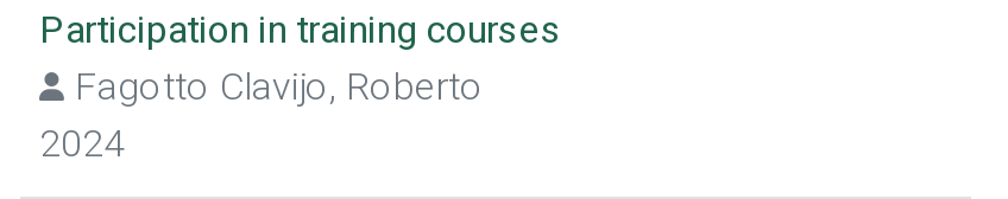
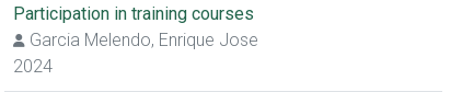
[75,64,484,109] Fagotto Clavijo, Roberto -> [30,30,258,50] Garcia Melendo, Enrique Jose

